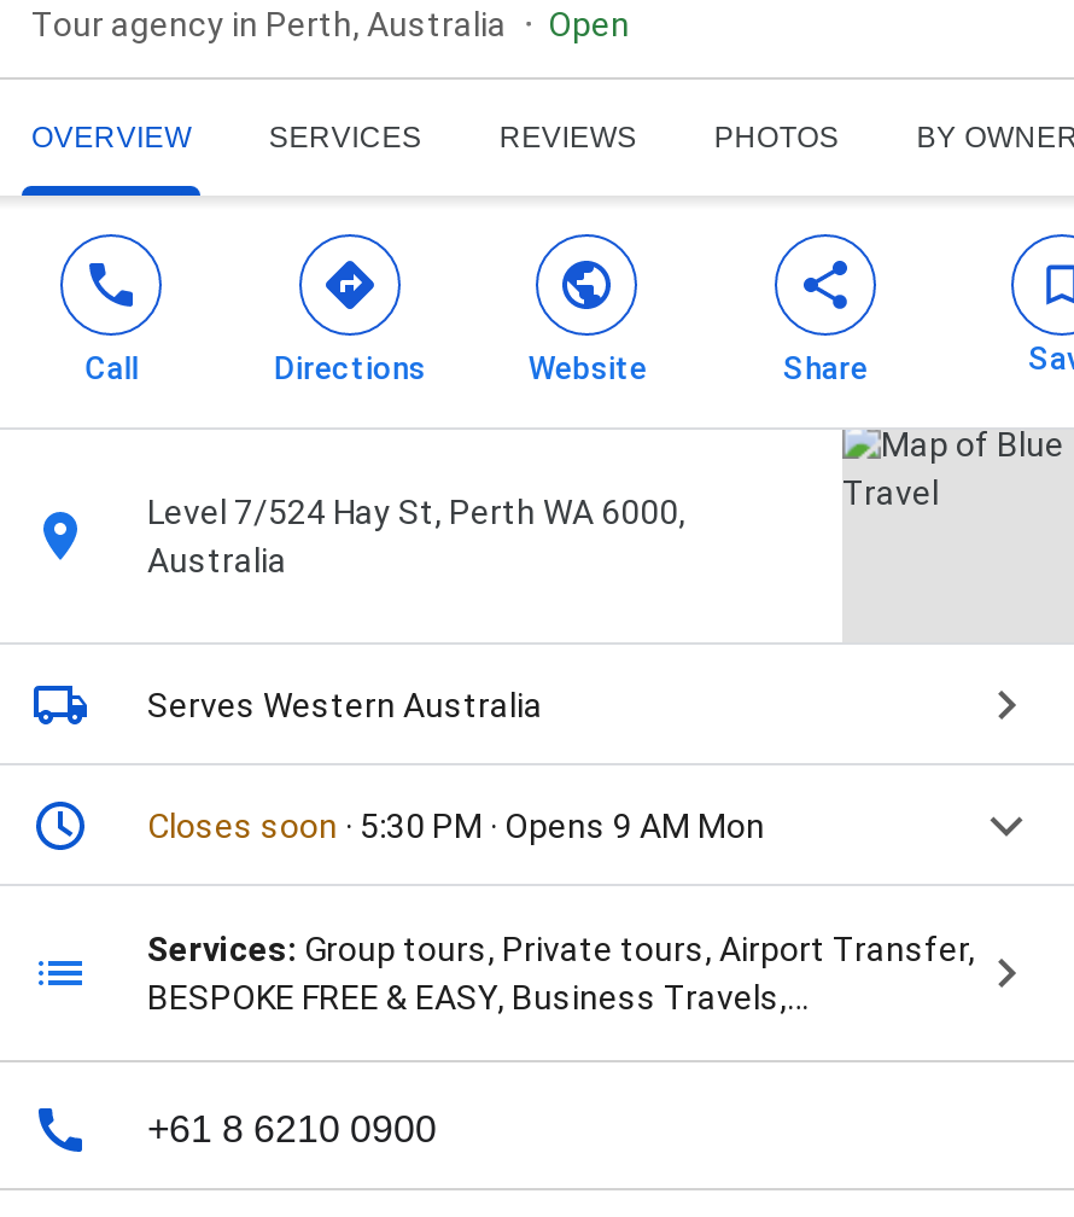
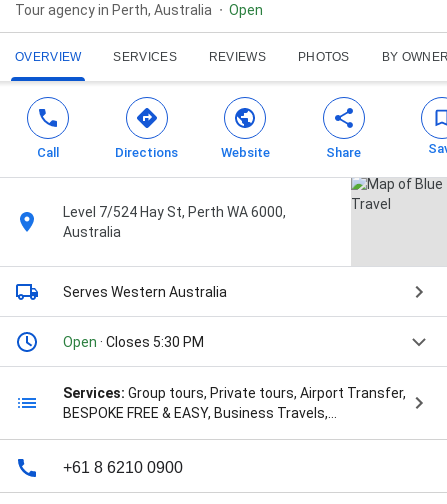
[147,807,765,846] Closes soon · 5:30 PM · Opens 9 AM Mon -> [63,334,204,350] Open · Closes 5:30 PM

